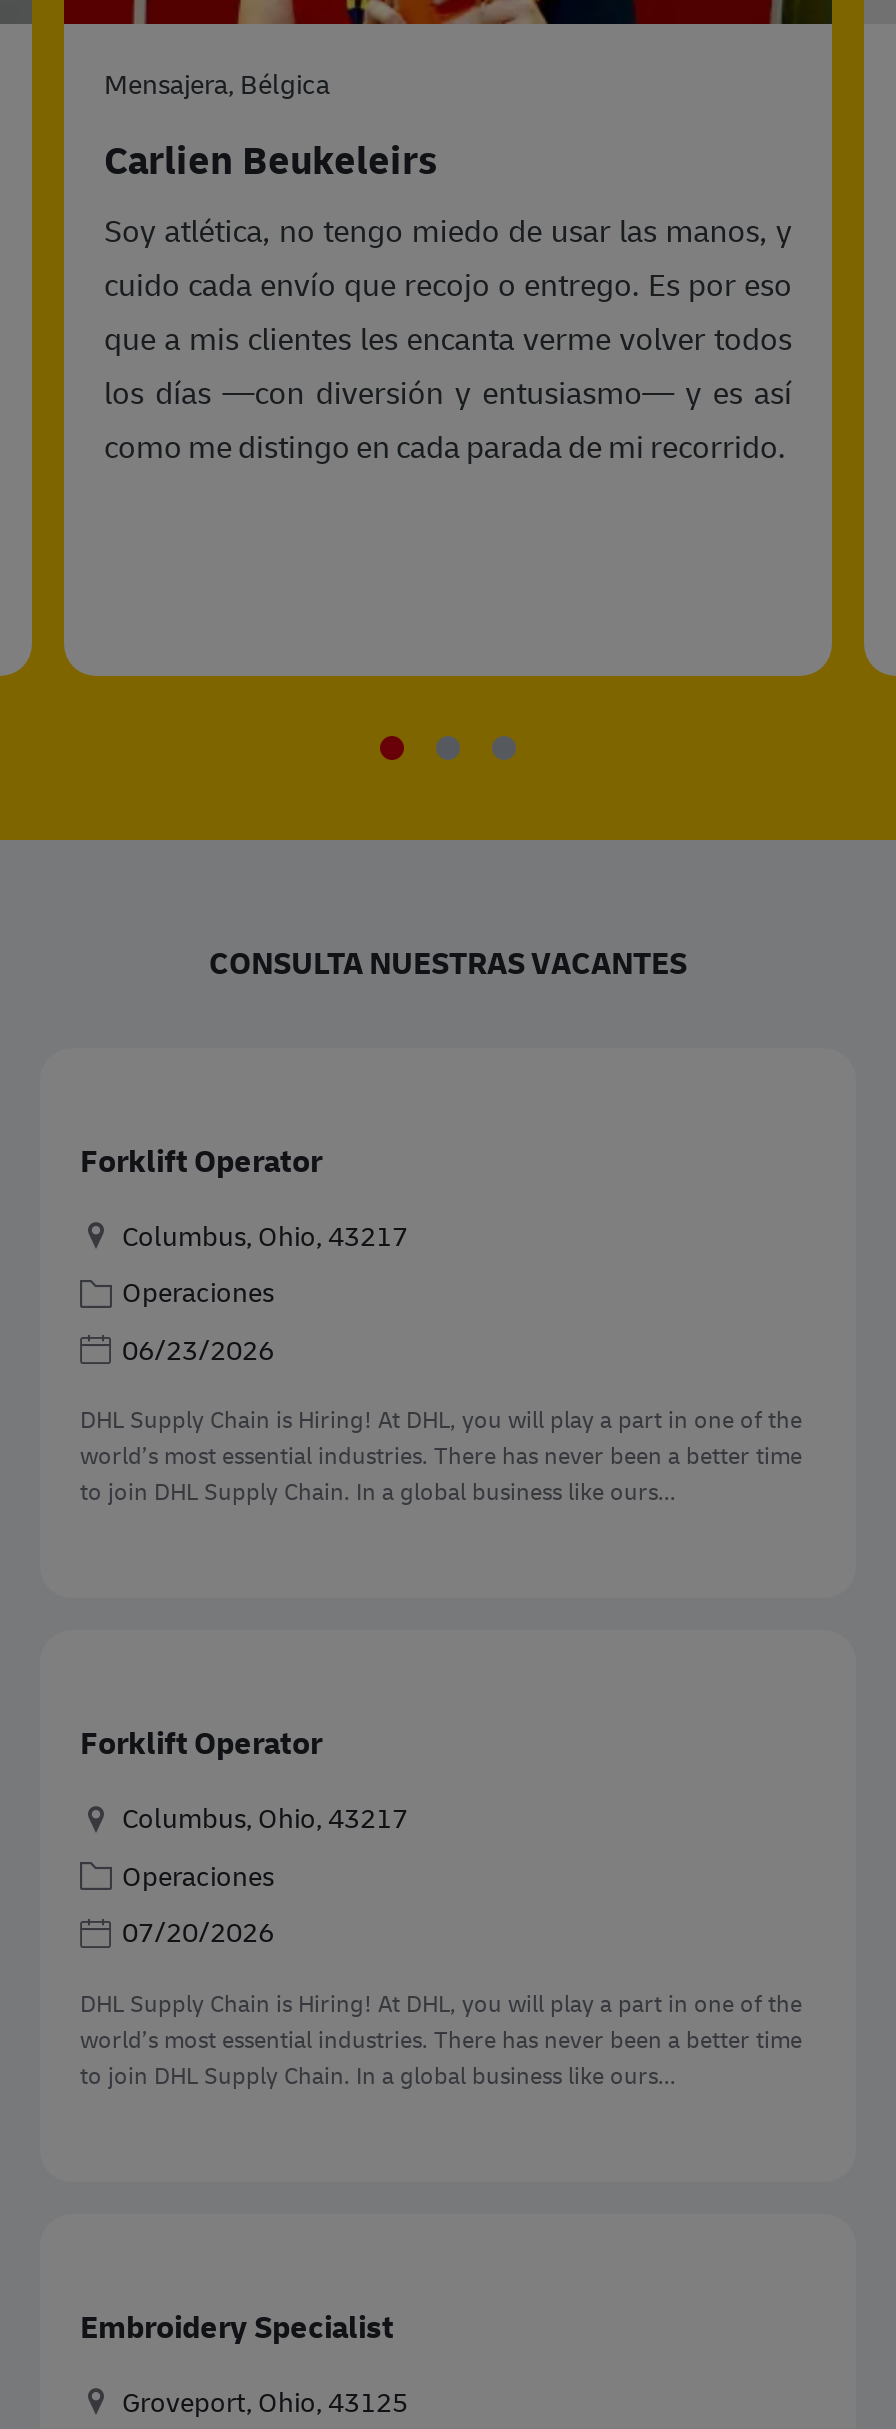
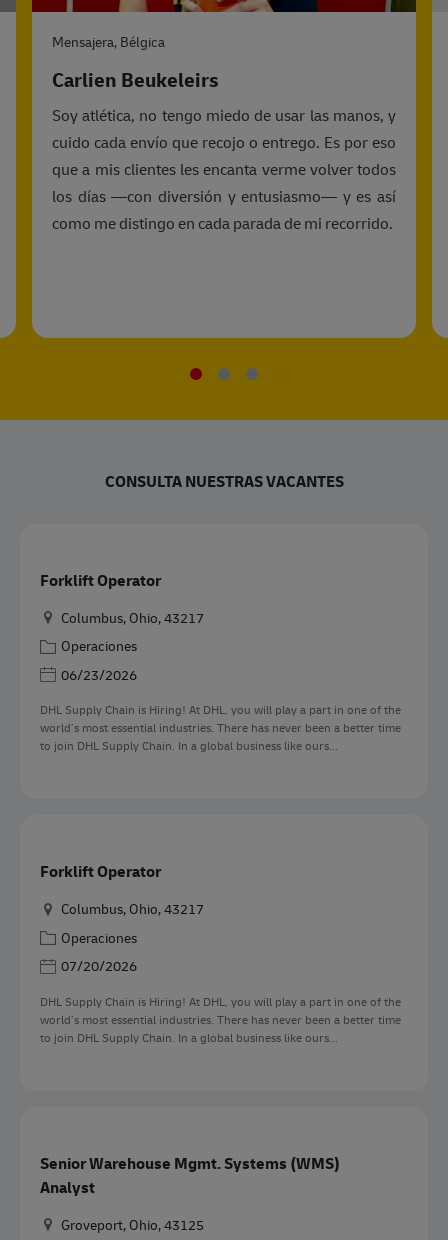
[80,2304,394,2348] Embroidery Specialist -> [40,1152,340,1198] Senior Warehouse Mgmt. Systems (WMS) | Analyst

